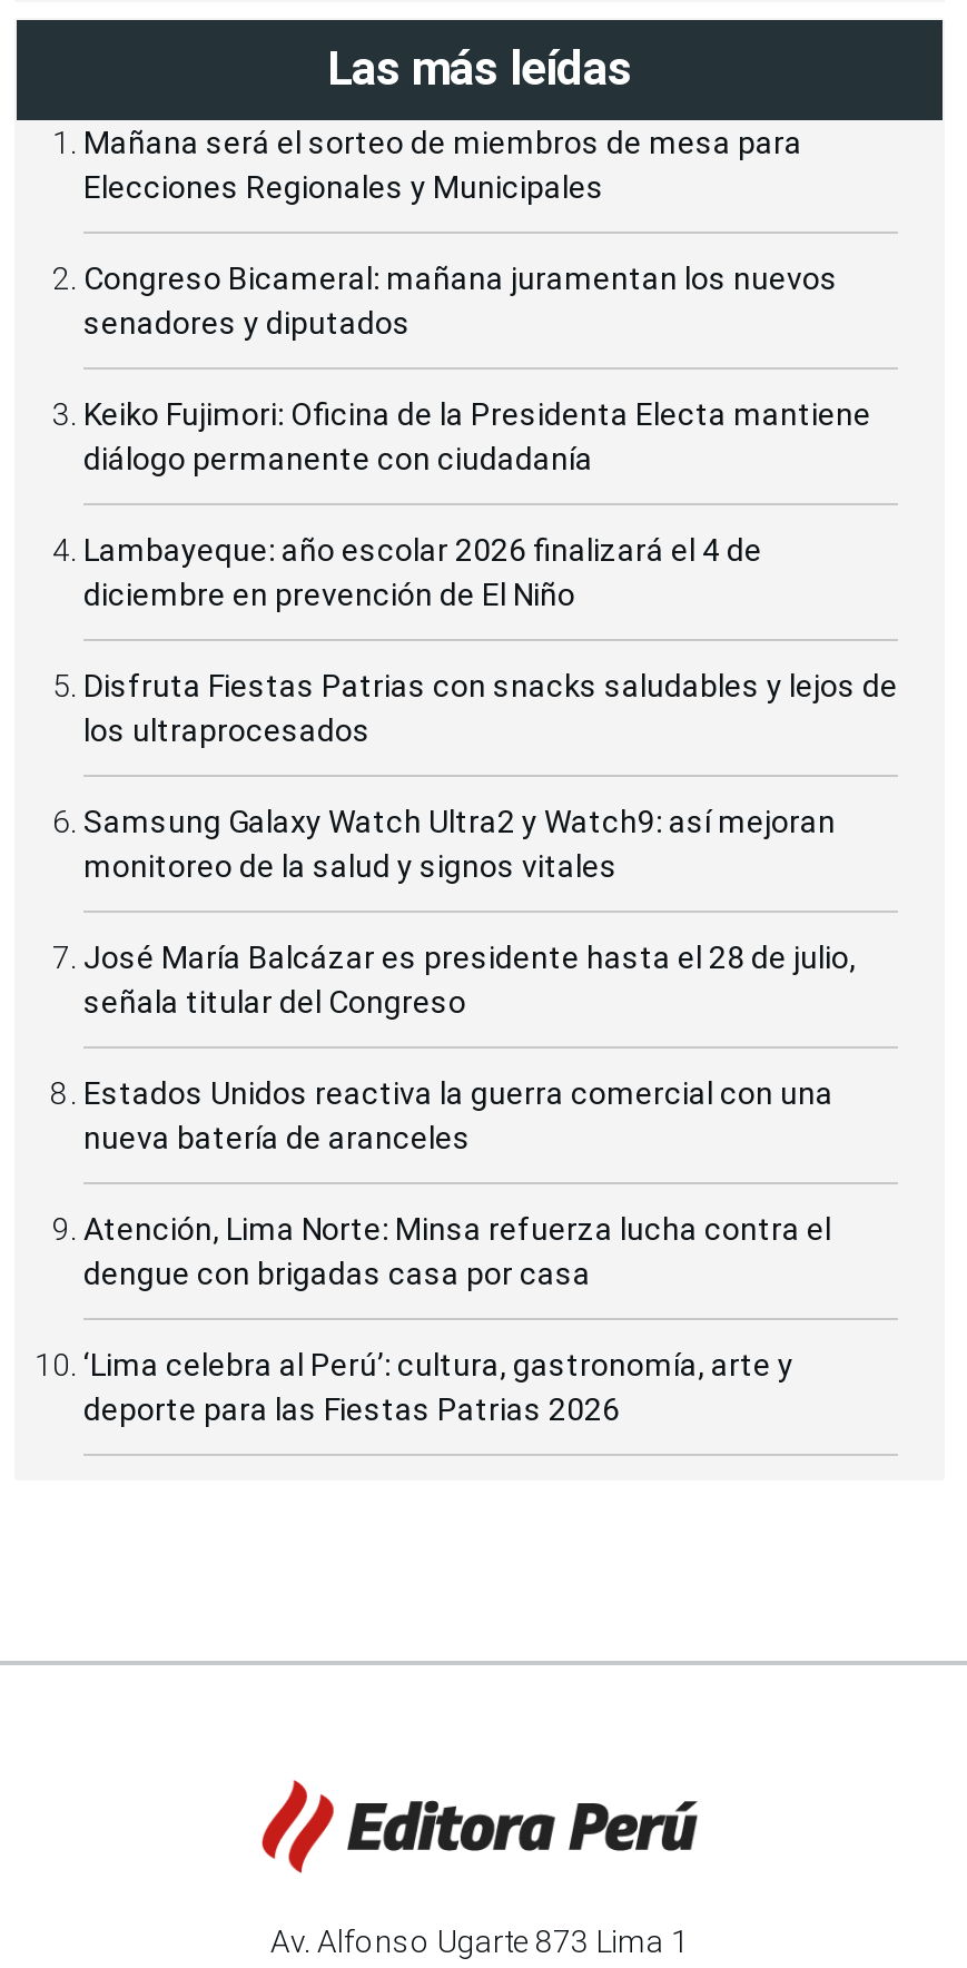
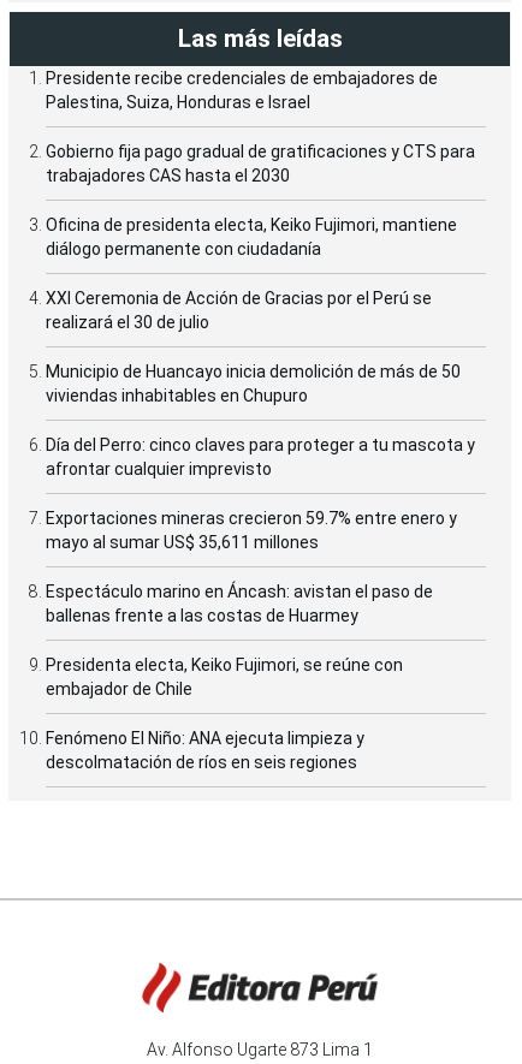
[83,125,802,205] Mañana será el sorteo de miembros de mesa para | Elecciones Regionales y Municipales -> [46,69,438,112] Presidente recibe credenciales de embajadores de | Palestina, Suiza, Honduras e Israel
[83,261,838,341] Congreso Bicameral: mañana juramentan los nuevos | senadores y diputados -> [46,142,475,186] Gobierno fija pago gradual de gratificaciones y CTS para | trabajadores CAS hasta el 2030
[83,397,871,433] Keiko Fujimori: Oficina de la Presidenta Electa mantiene -> [46,216,457,235] Oficina de presidenta electa, Keiko Fujimori, mantiene
[83,533,762,613] Lambayeque: año escolar 2026 finalizará el 4 de | diciembre en prevención de El Niño -> [46,289,432,332] XXI Ceremonia de Acción de Gracias por el Perú se | realizará el 30 de julio
[83,669,898,749] Disfruta Fiestas Patrias con snacks saludables y lejos de | los ultraprocesados -> [46,362,461,406] Municipio de Huancayo inicia demolición de más de 50 | viviendas inhabitables en Chupuro
[83,804,836,884] Samsung Galaxy Watch Ultra2 y Watch9: así mejoran | monitoreo de la salud y signos vitales -> [46,436,475,479] Día del Perro: cinco claves para proteger a tu mascota y | afrontar cualquier imprevisto
[83,940,856,1020] José María Balcázar es presidente hasta el 28 de julio, | señala titular del Congreso -> [46,509,457,552] Exportaciones mineras crecieron 59.7% entre enero y | mayo al sumar US$ 35,611 millones
[83,1076,833,1156] Estados Unidos reactiva la guerra comercial con una | nueva batería de aranceles -> [46,582,433,626] Espectáculo marino en Áncash: avistan el paso de | ballenas frente a las costas de Huarmey
[83,1212,831,1292] Atención, Lima Norte: Minsa refuerza lucha contra el | dengue con brigadas casa por casa -> [46,656,403,699] Presidenta electa, Keiko Fujimori, se reúne con | embajador de Chile
[83,1348,793,1428] ‘Lima celebra al Perú’: cultura, gastronomía, arte y | deporte para las Fiestas Patrias 2026 -> [46,729,364,772] Fenómeno El Niño: ANA ejecuta limpieza y | descolmatación de ríos en seis regiones

